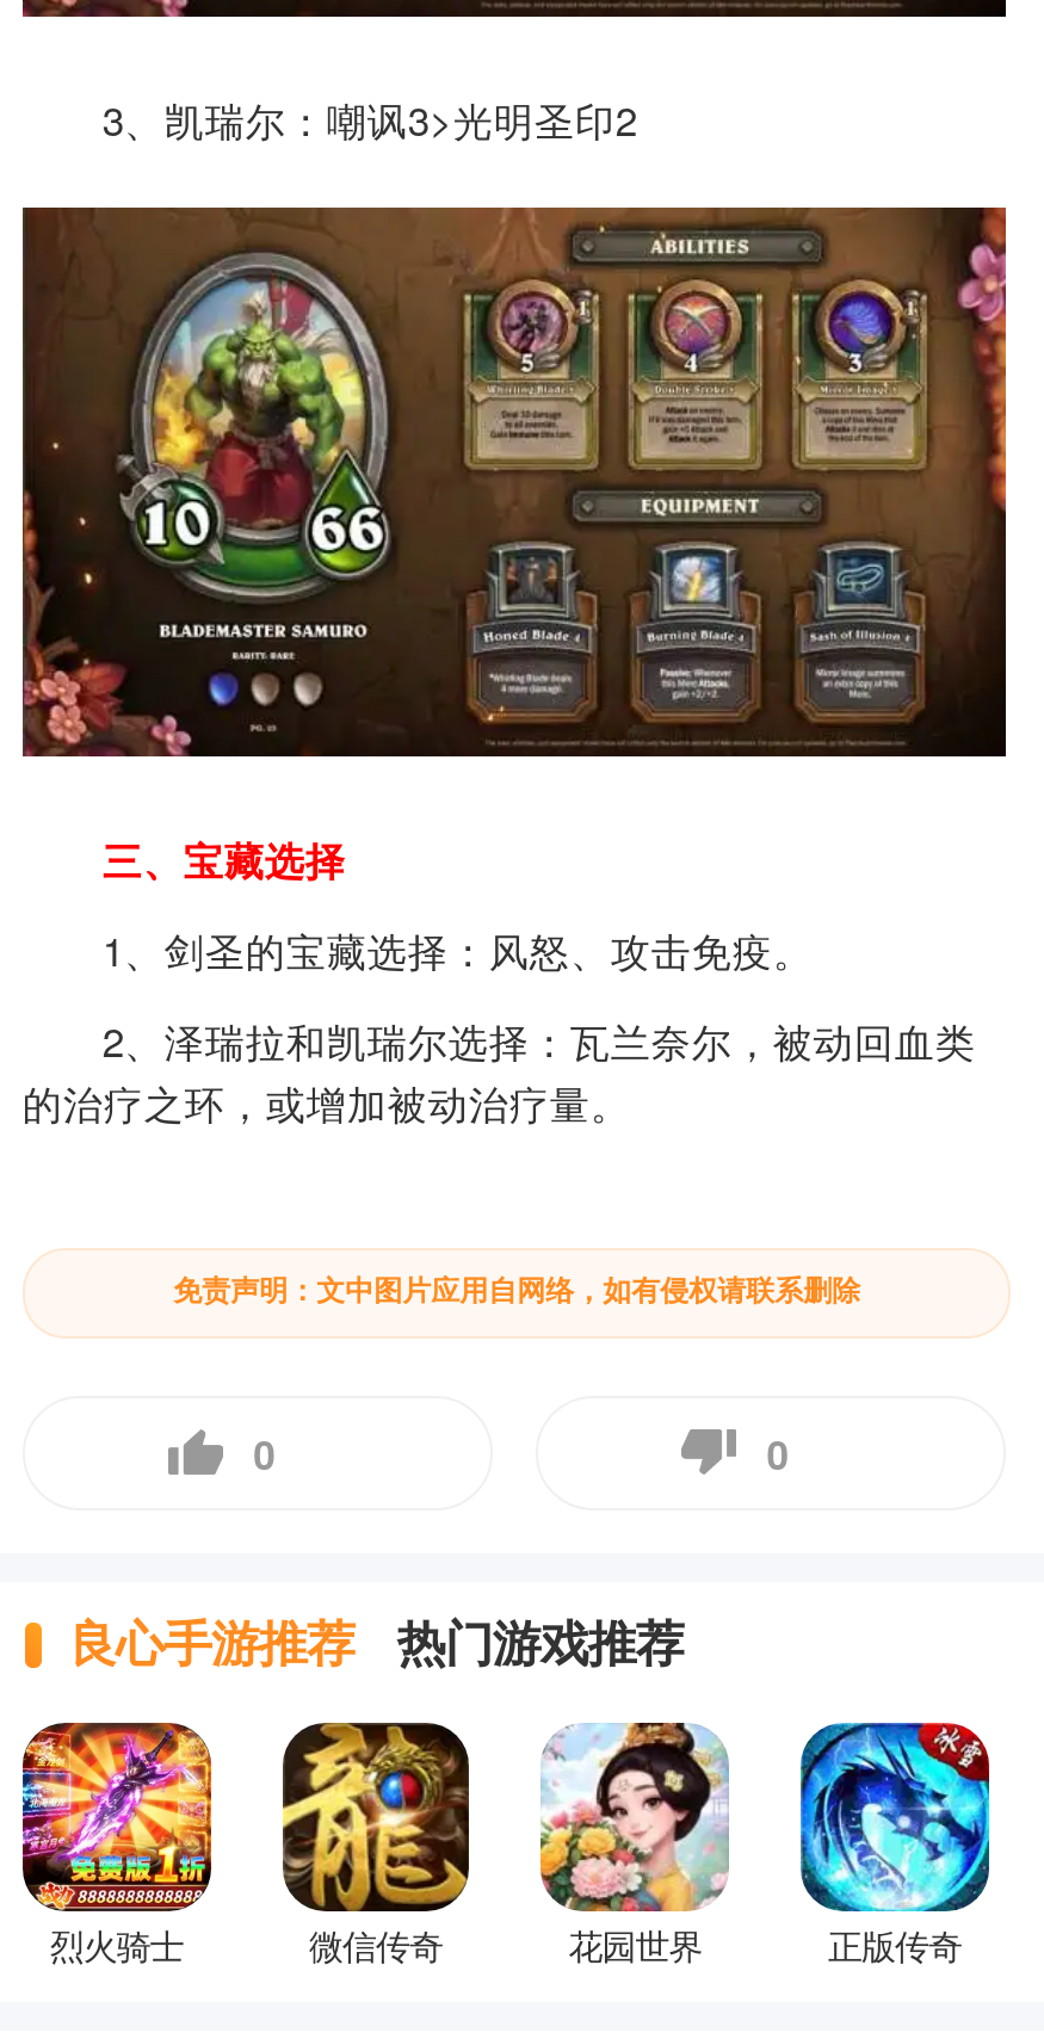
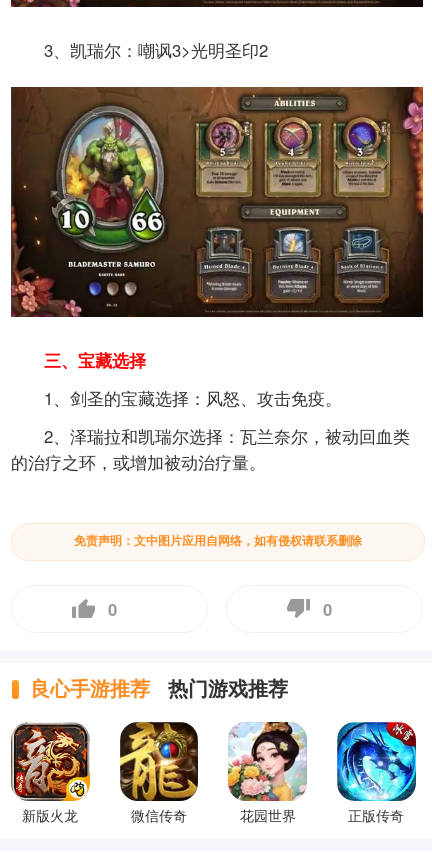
[20,1720,214,1966] [image] | 烈火骑士 -> [10,722,91,824] [image] | 新版火龙

